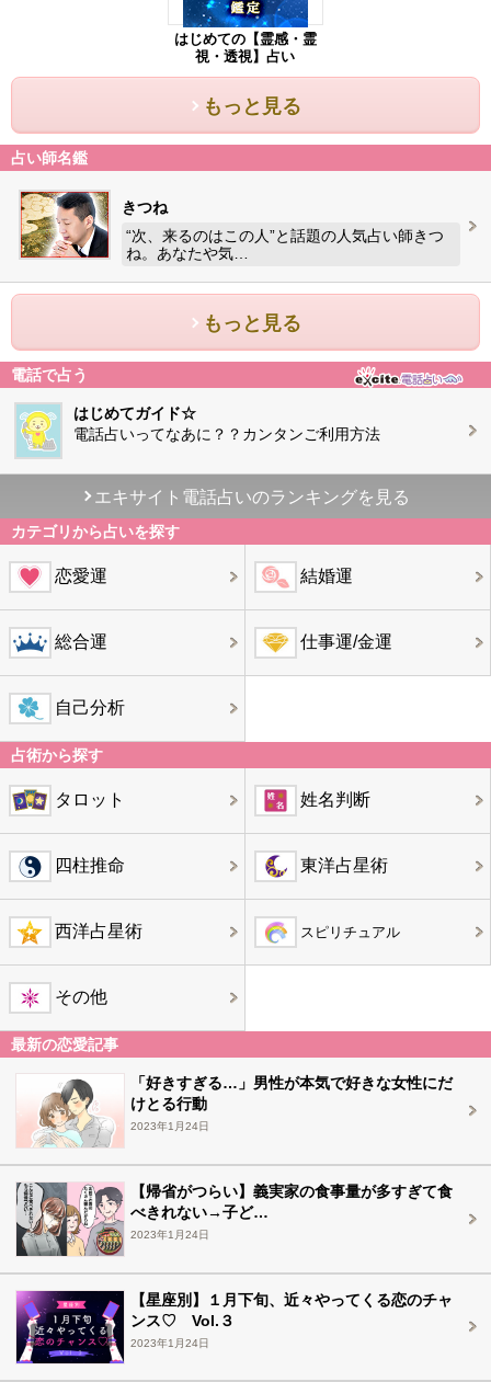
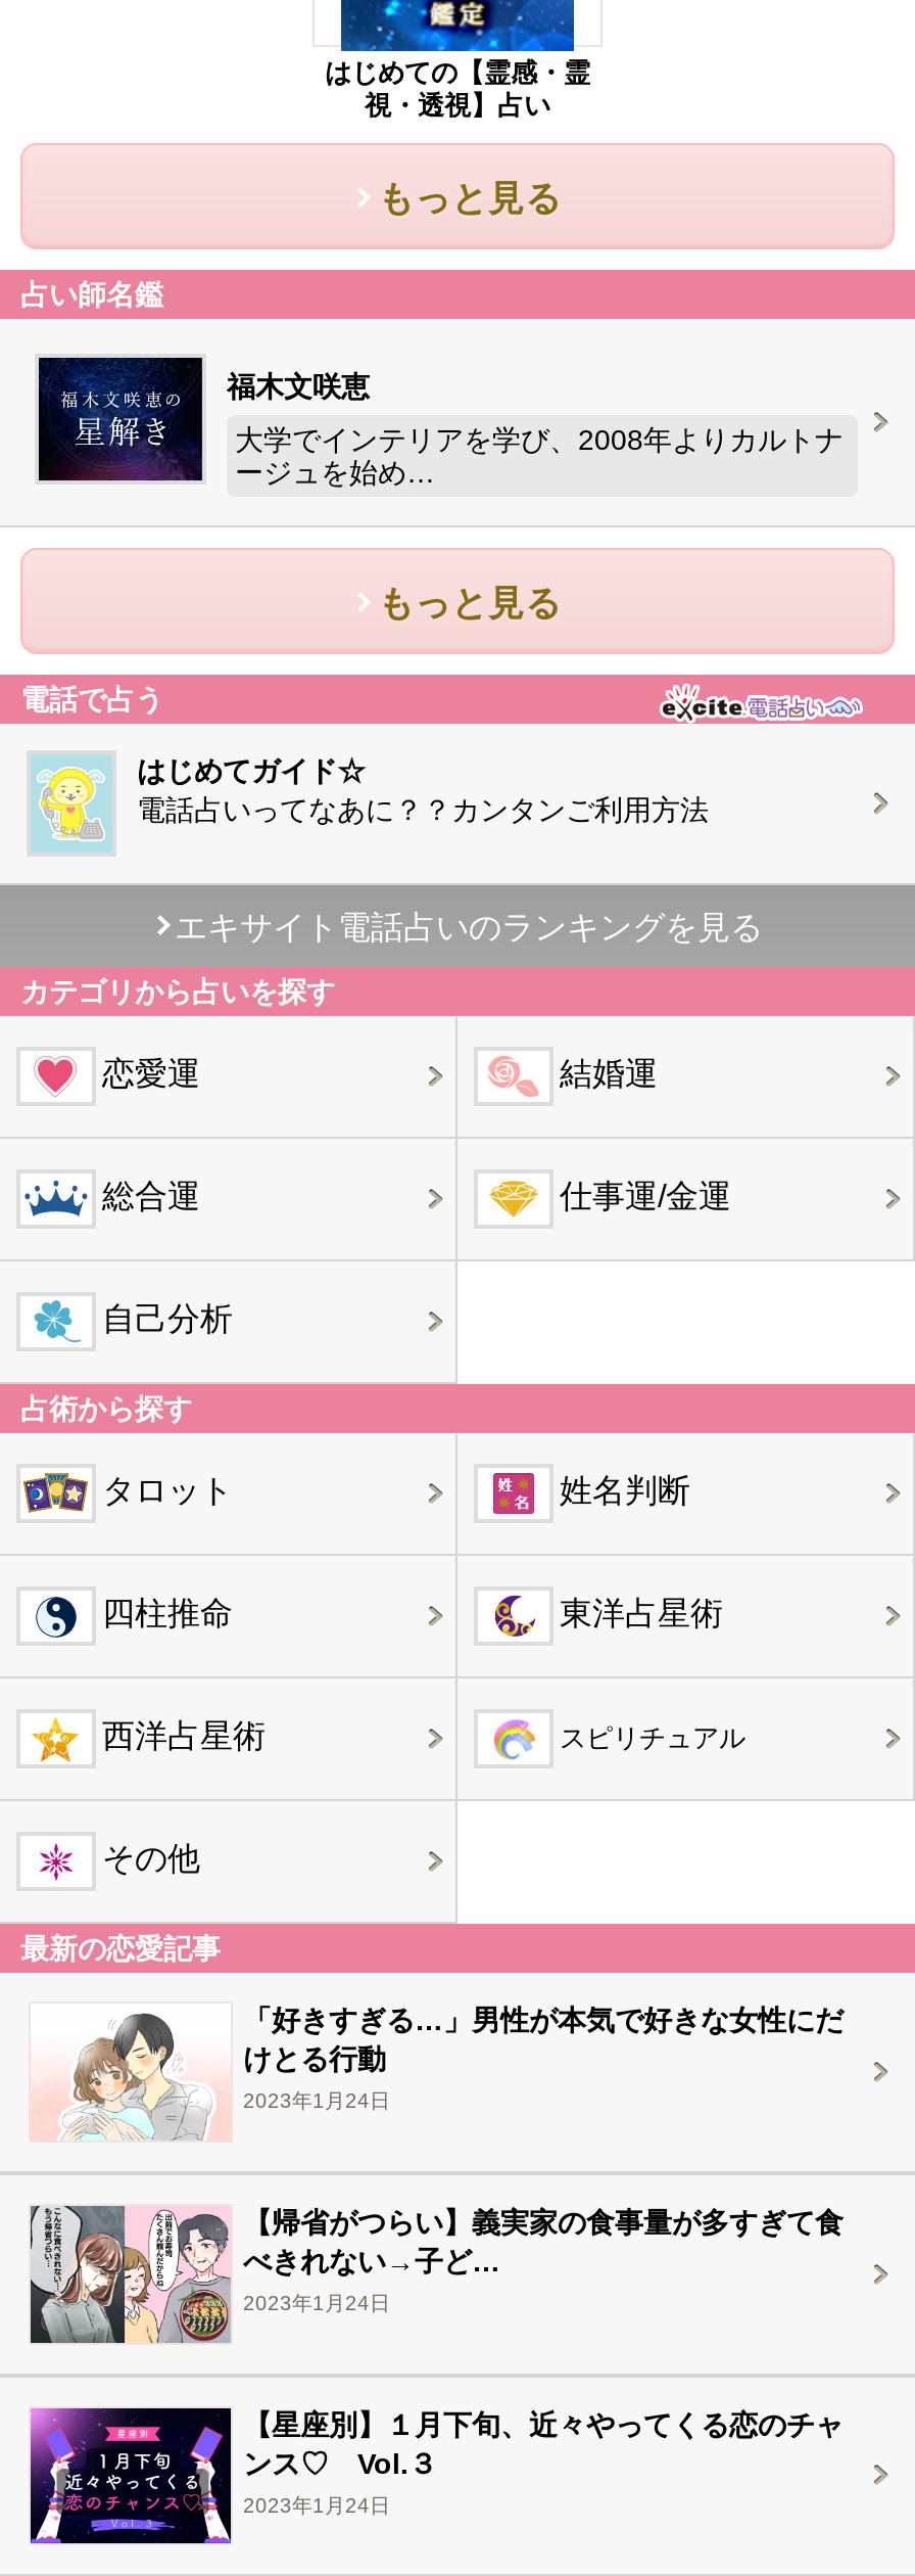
[20,191,168,259] [image] | きつね -> [37,356,370,482] [image] | 福木文咲恵
[126,227,444,262] “次、来るのはこの人”と話題の人気占い師きつ | ね。あなたや気… -> [235,423,844,489] 大学でインテリアを学び、2008年よりカルトナ | ージュを始め…

